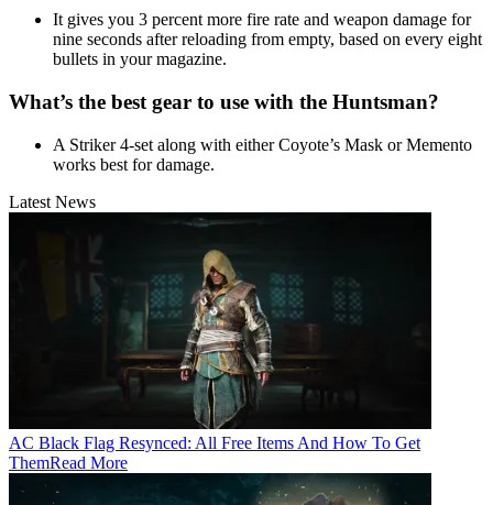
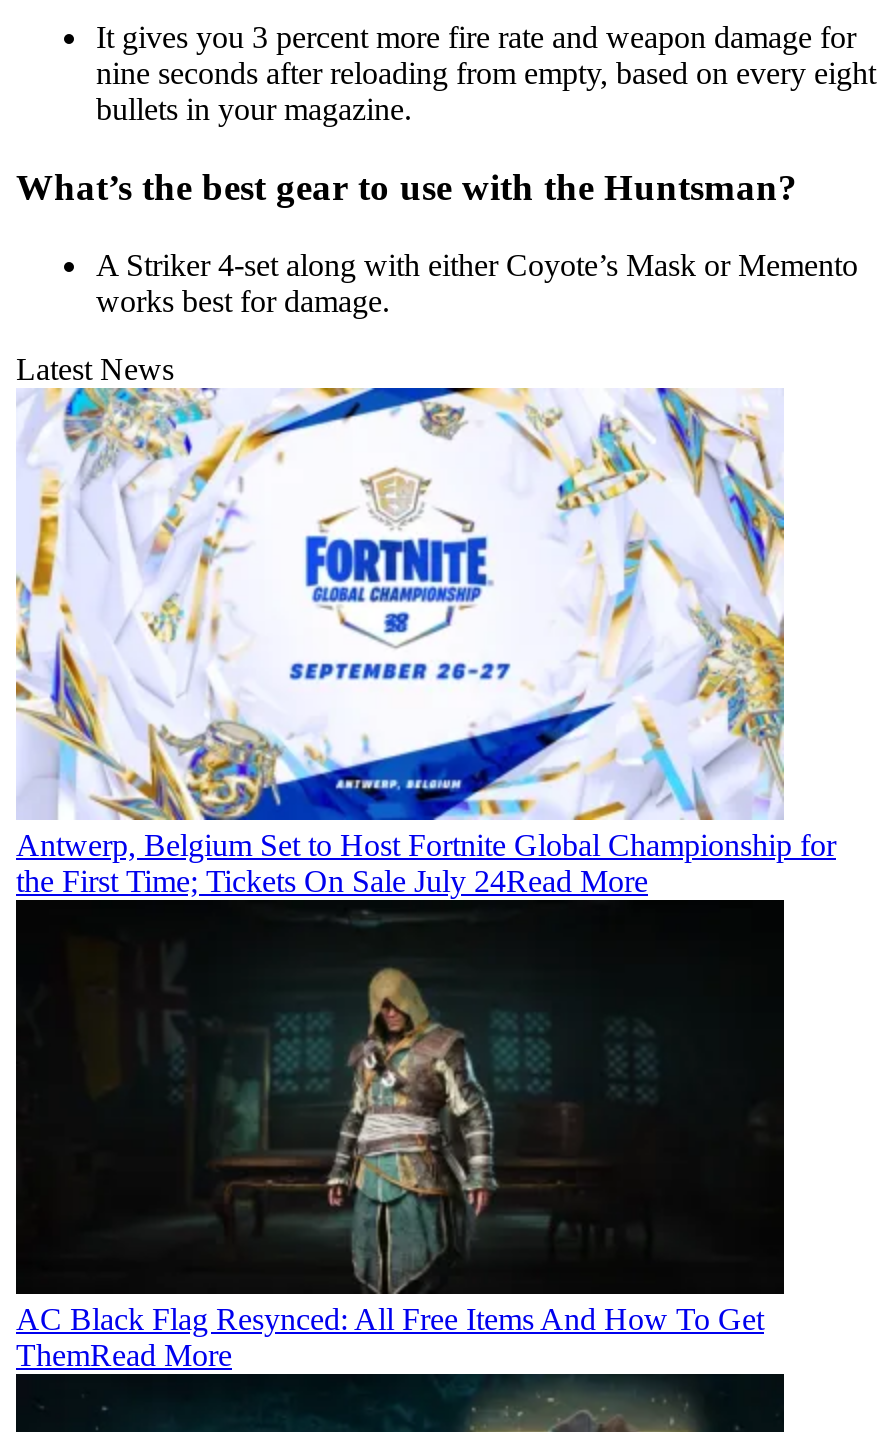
none -> [14,386,836,897] [image] | Antwerp, Belgium Set to Host Fortnite Global Championship for | the First Time; Tickets On Sale July 24Read More

